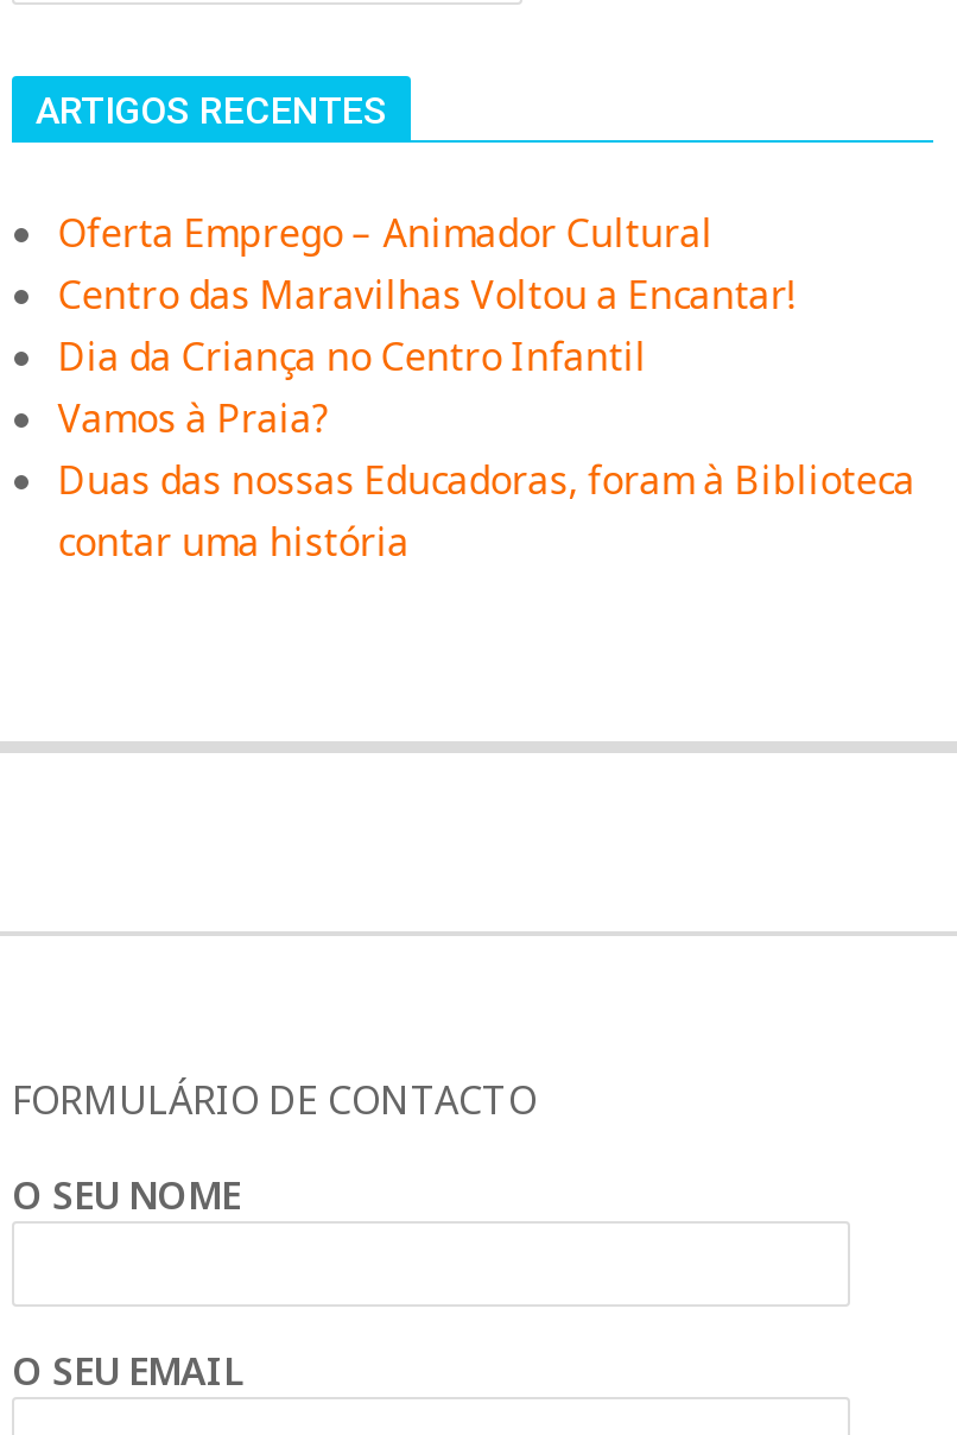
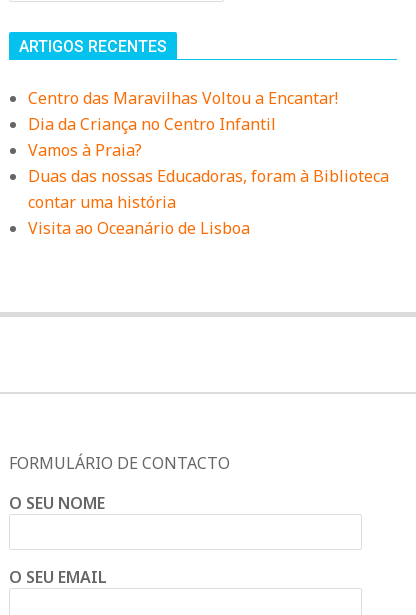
[57,206,713,259] Oferta Emprego – Animador Cultural -> none
moved [57,268,915,568] -> [28,87,389,213]: Centro das Maravilhas Voltou a Encantar! | Dia da Criança no Centro Infantil | Vamos à Praia? | Duas das nossas Educadoras, foram à Biblioteca | contar uma história
none -> [28,217,250,239] Visita ao Oceanário de Lisboa

